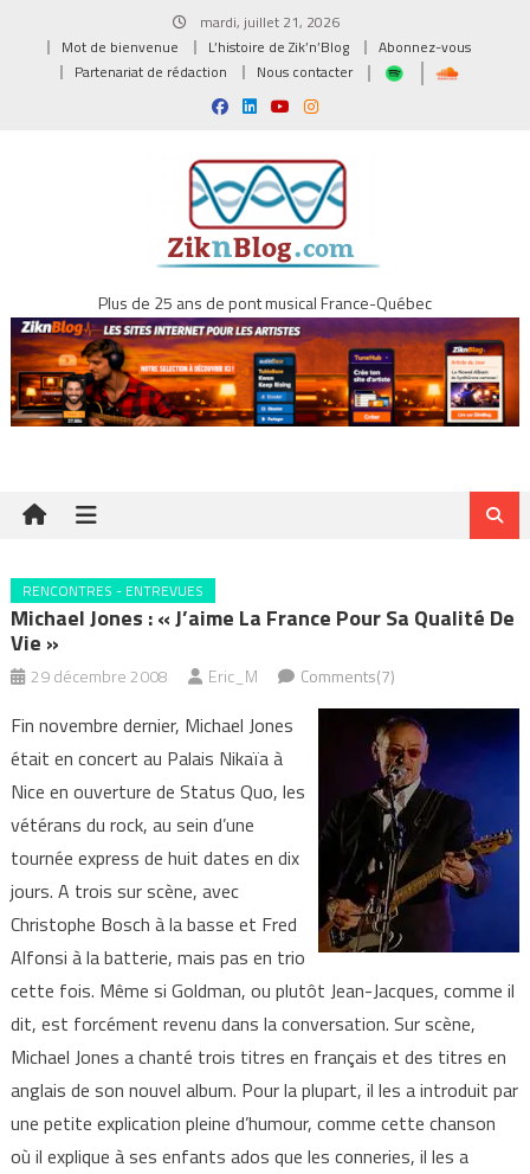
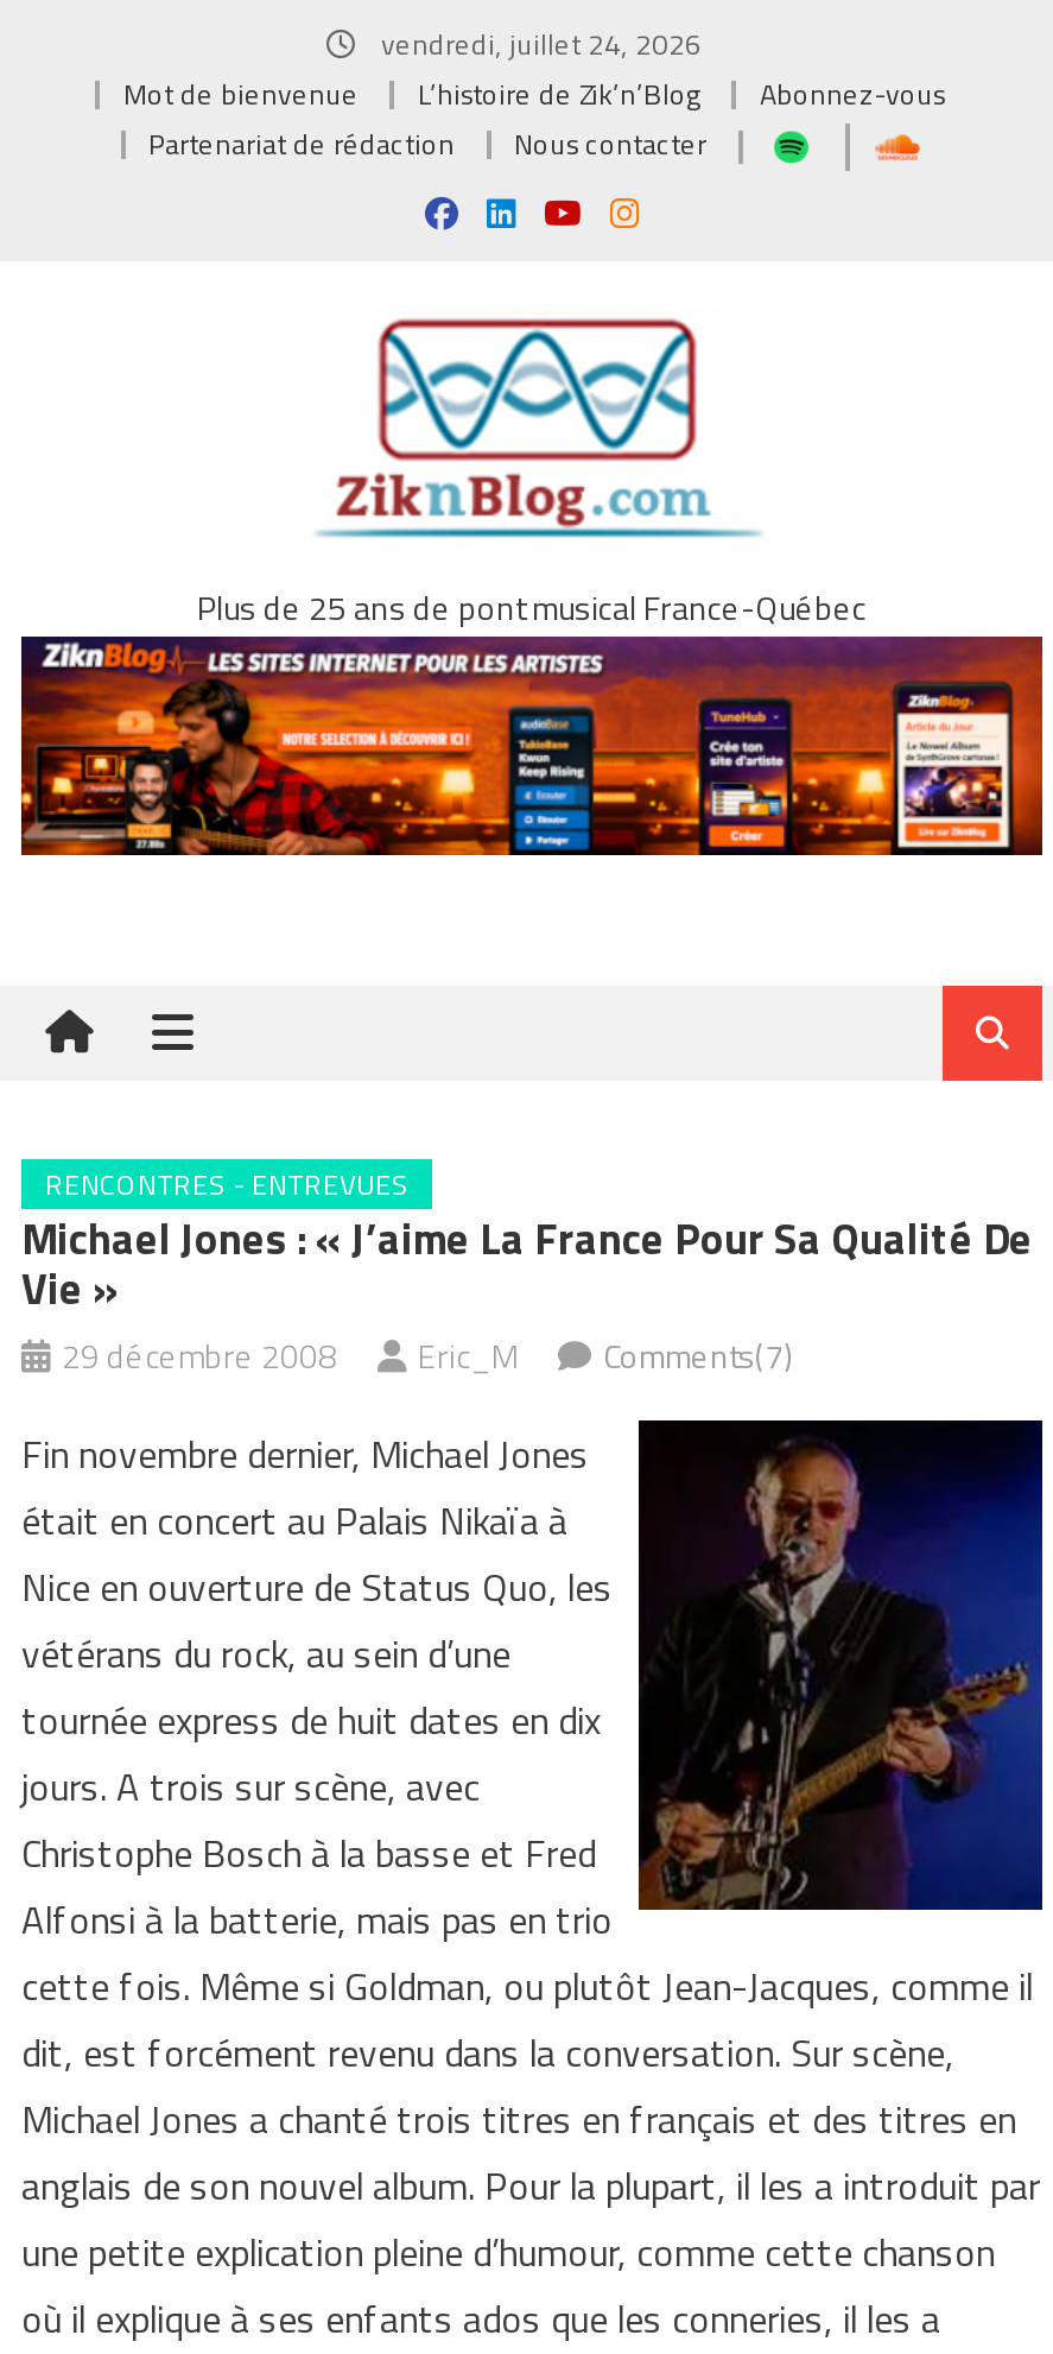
[196,11,340,33] mardi, juillet 21, 2026 -> [374,21,702,67] vendredi, juillet 24, 2026

